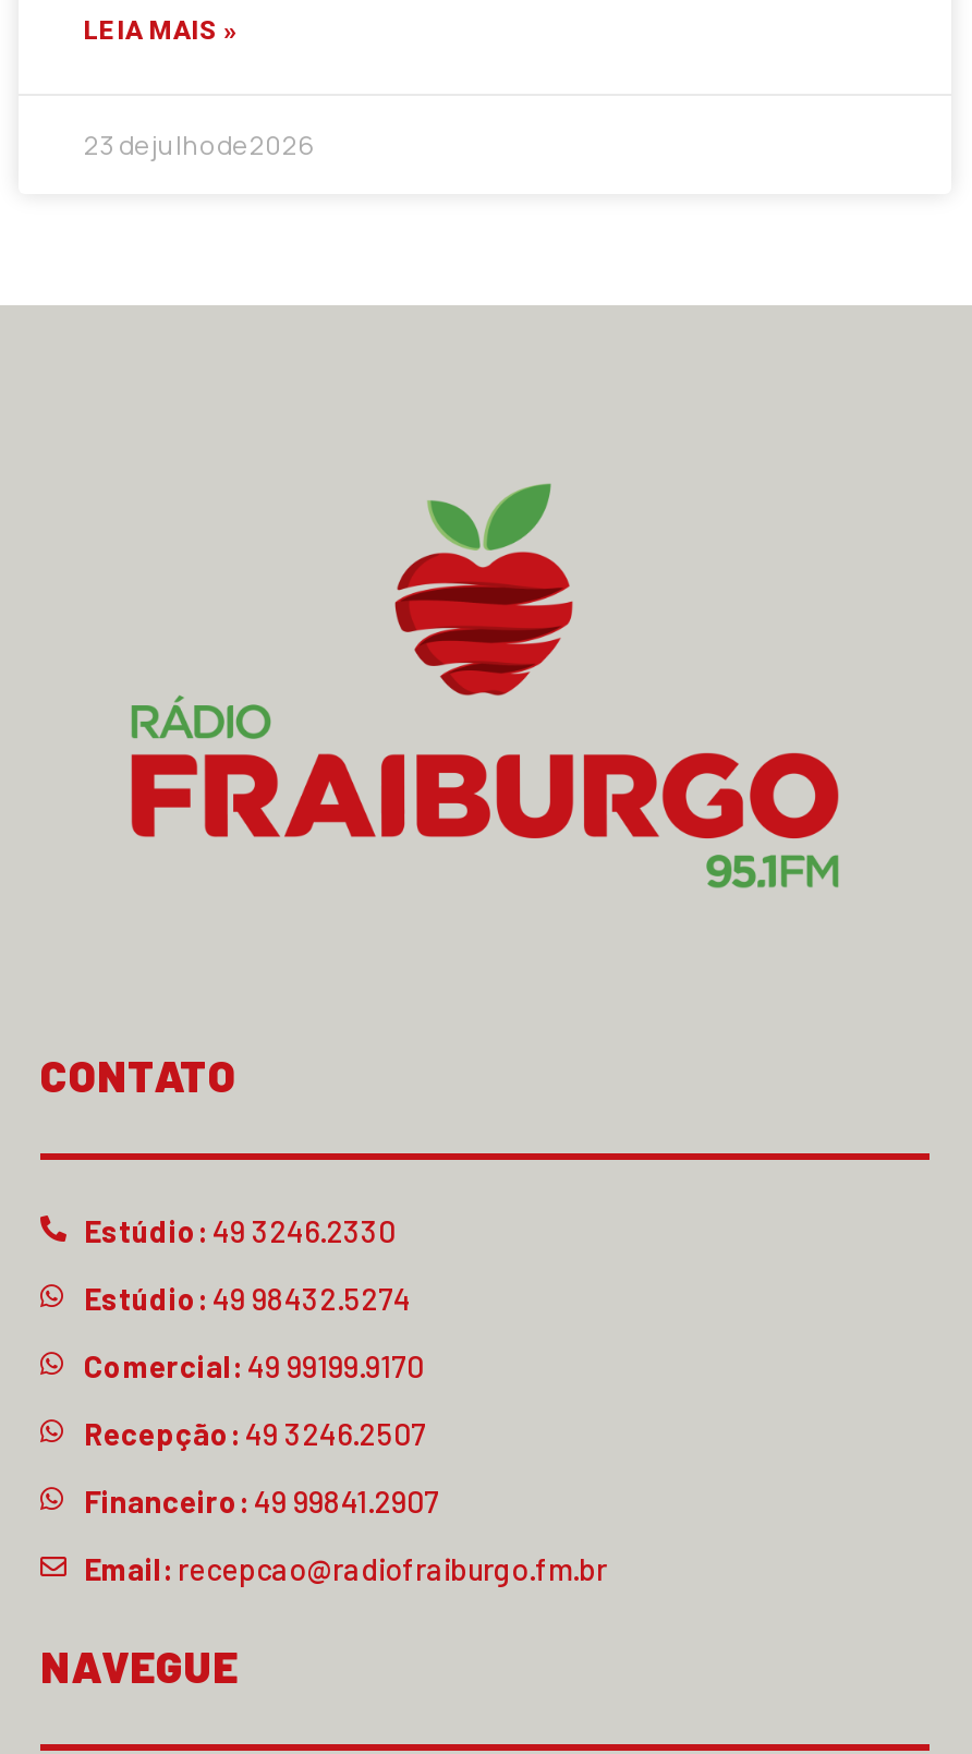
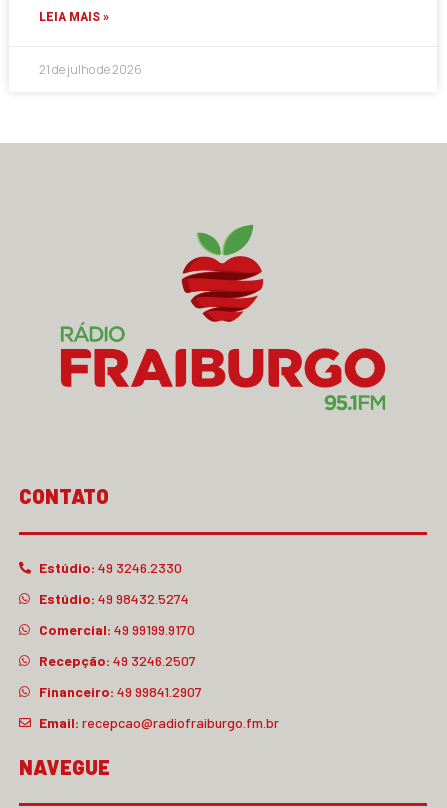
[84,126,315,163] 23 de julho de 2026 -> [39,61,142,78] 21 de julho de 2026

